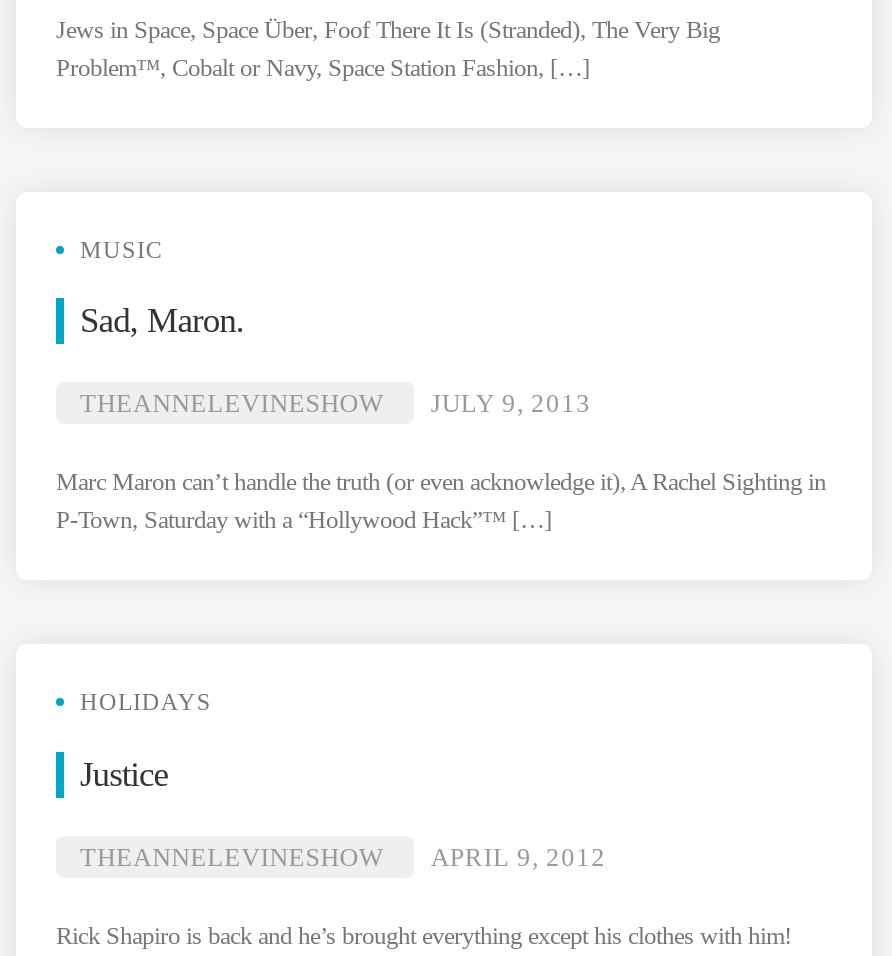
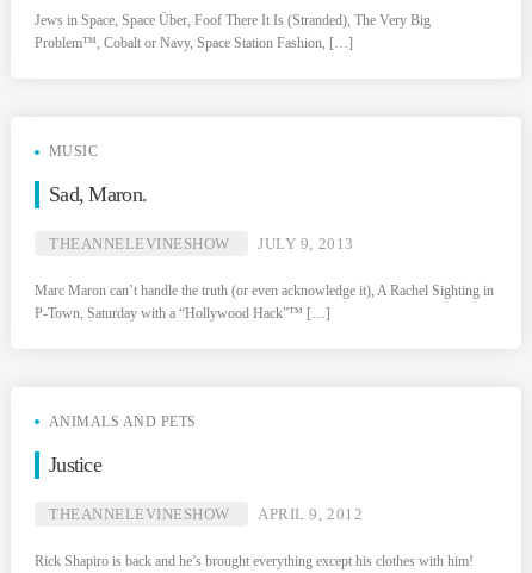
[80,688,212,716] HOLIDAYS -> [49,413,196,430] ANIMALS AND PETS

